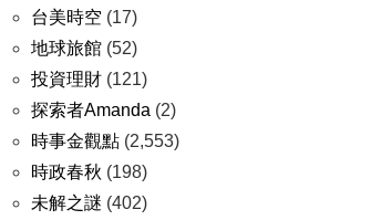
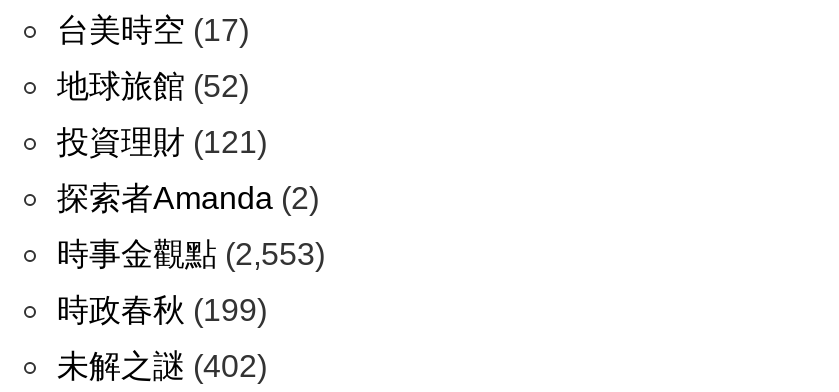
[31,163,147,181] 時政春秋(198) -> [57,293,267,327] 時政春秋(199)

